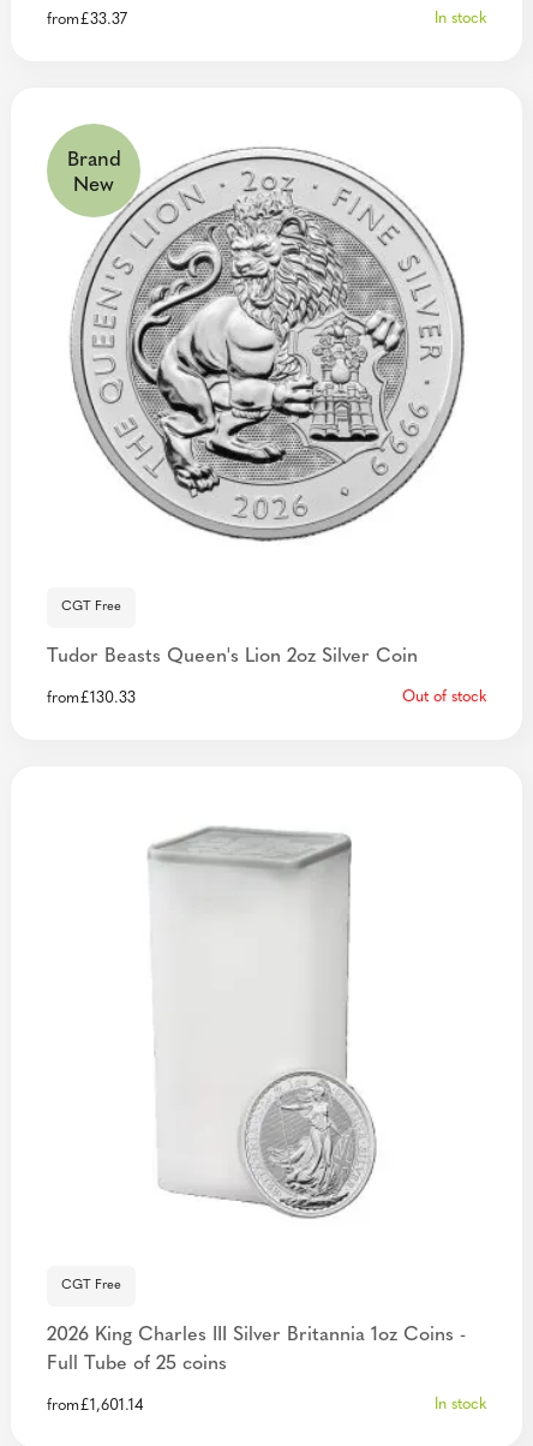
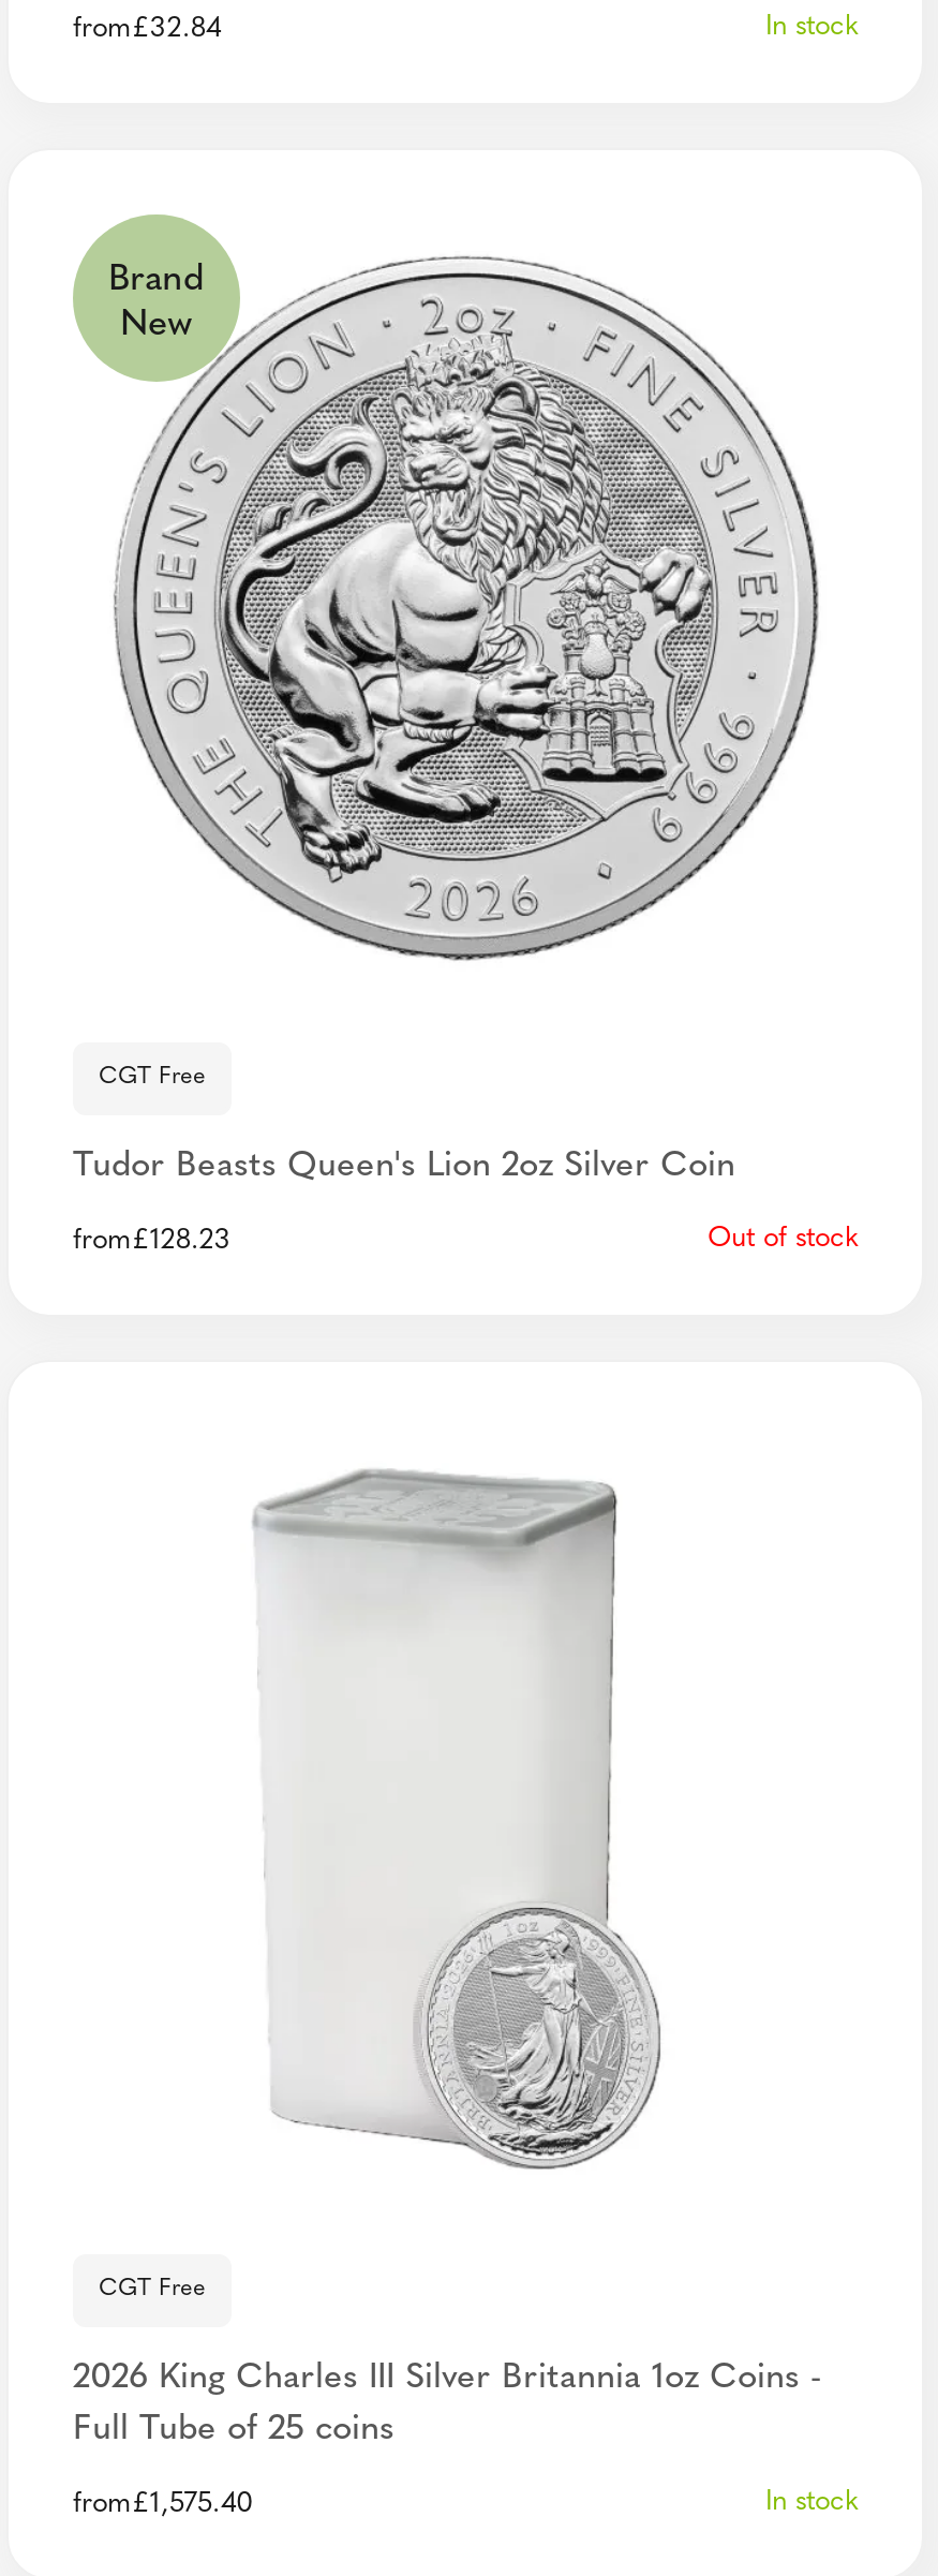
[47,12,127,27] from £33.37 -> [73,15,221,42] from £32.84
[47,690,136,706] from £130.33 -> [73,1226,229,1254] from £128.23
[47,1398,143,1413] from £1,601.14 -> [73,2490,253,2518] from £1,575.40

